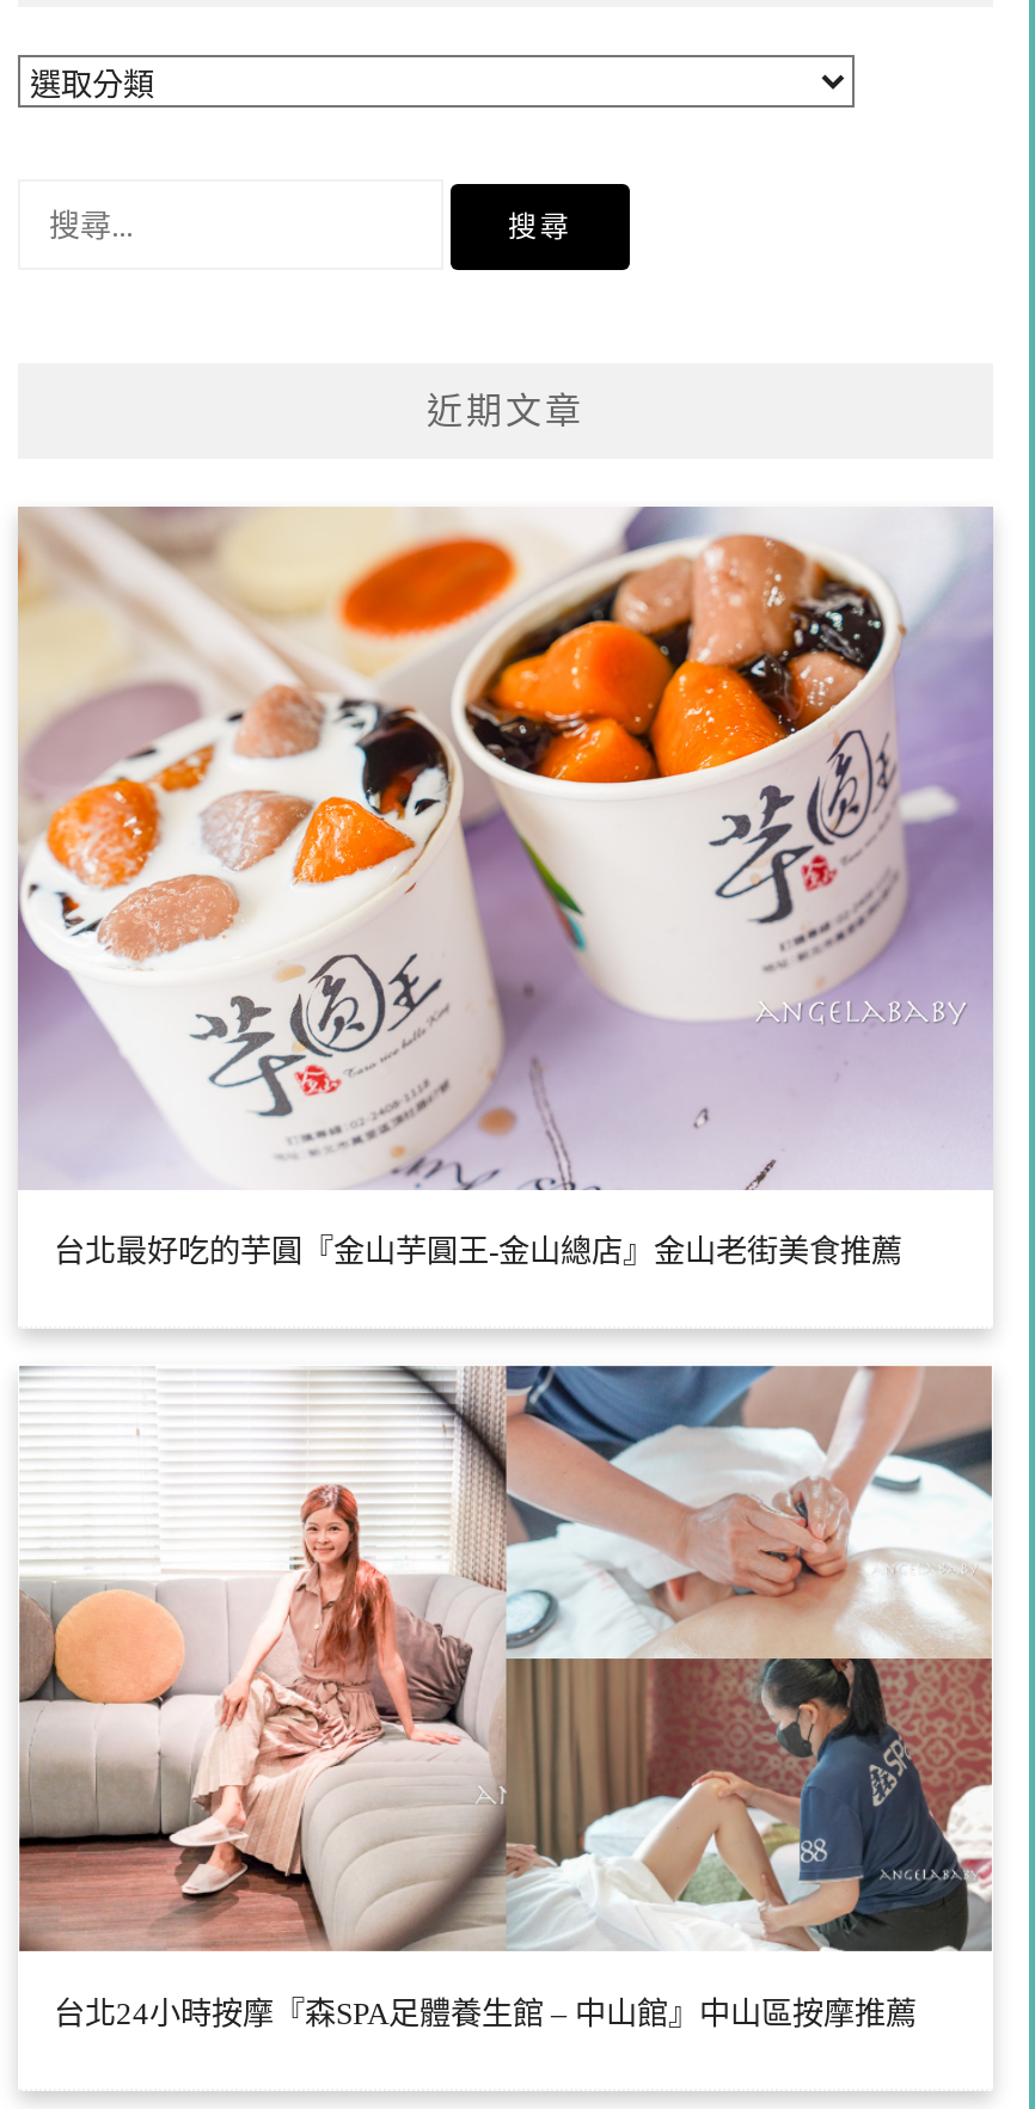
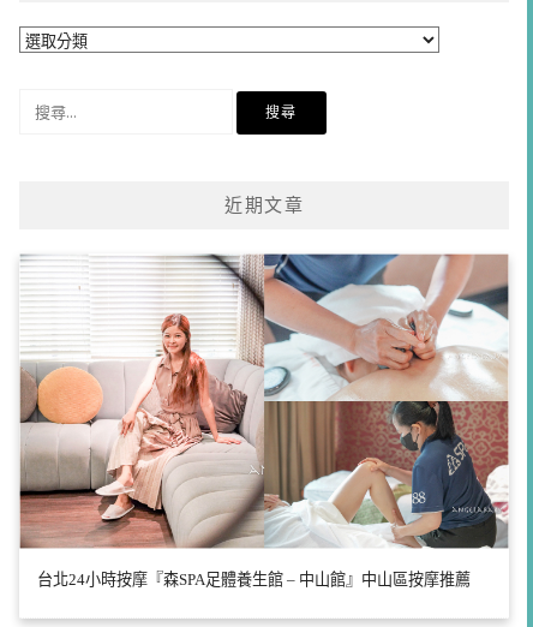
[16,507,996,1269] [image] | 台北最好吃的芋圓『金山芋圓王-金山總店』金山老街美食推薦 -> none

